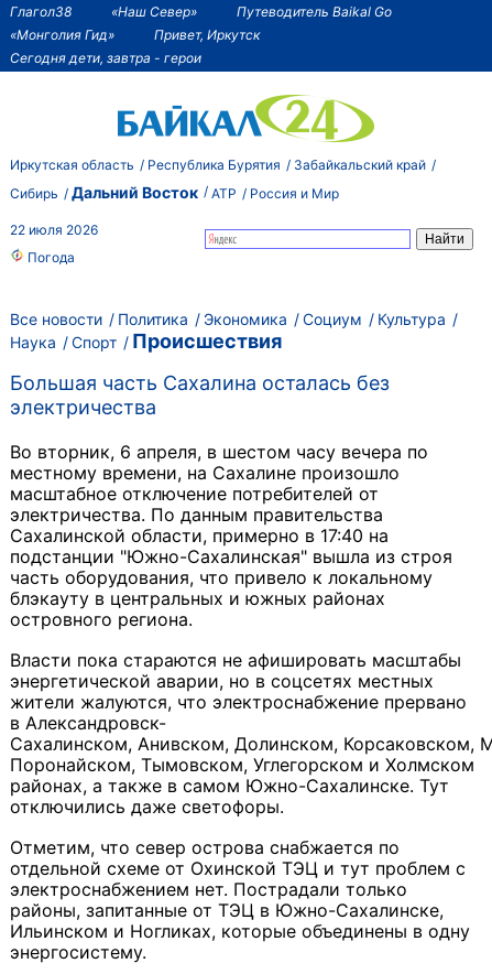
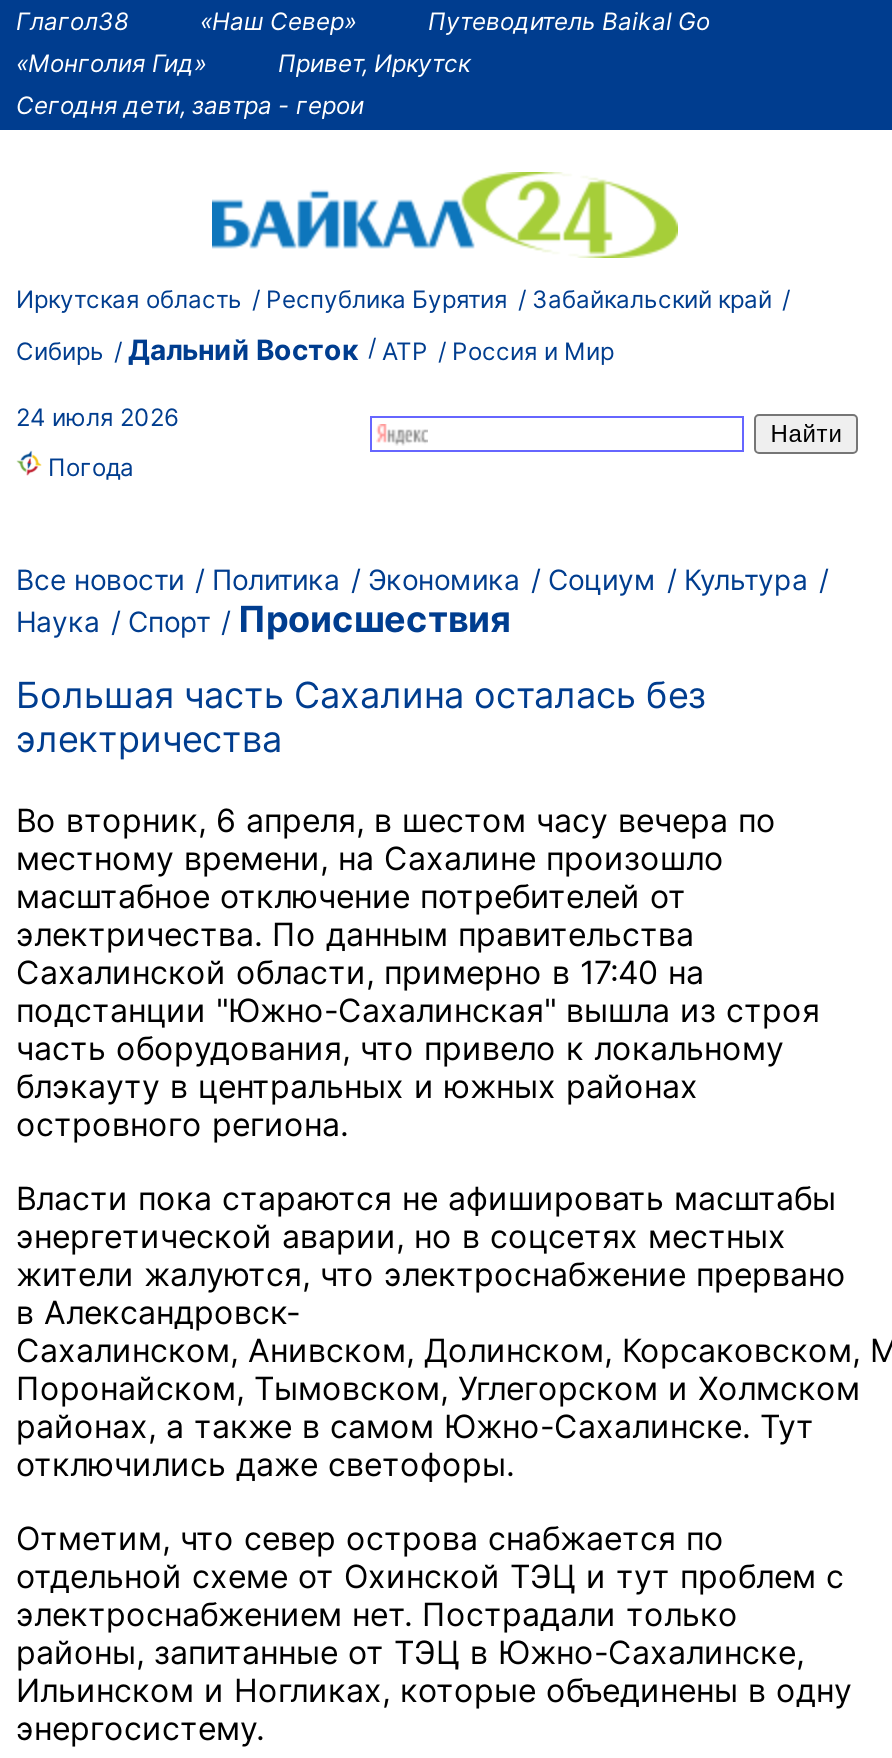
[10,221,98,238] 22 июля 2026 -> [16,402,178,432] 24 июля 2026

